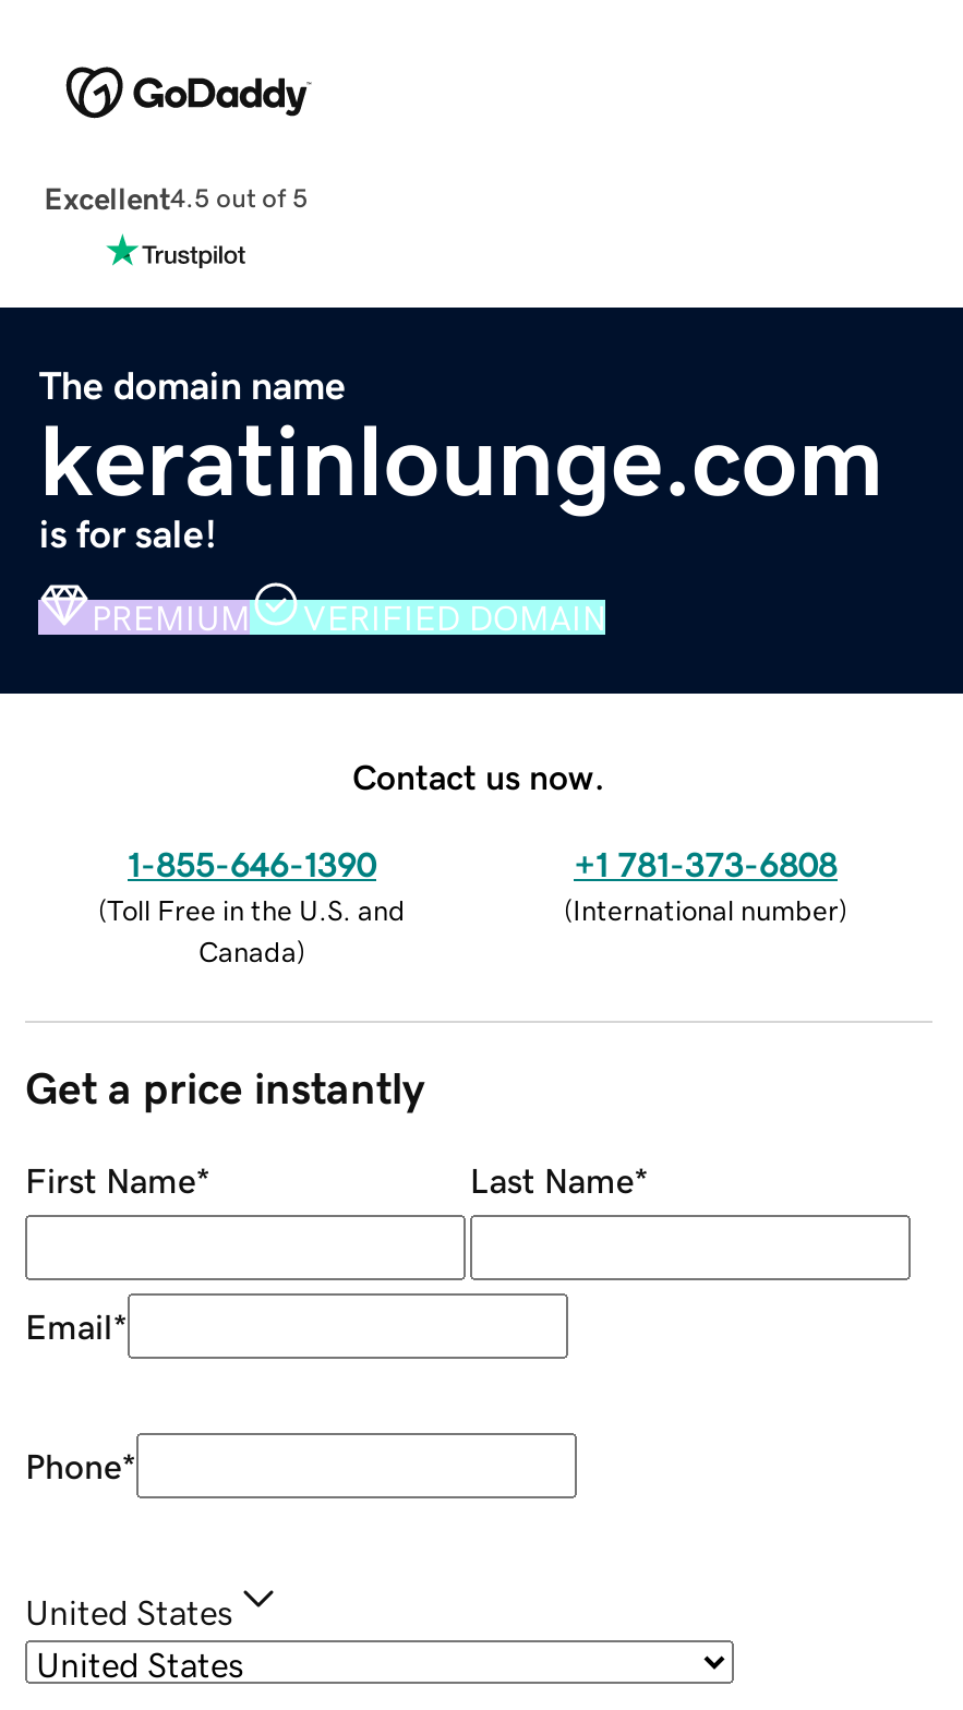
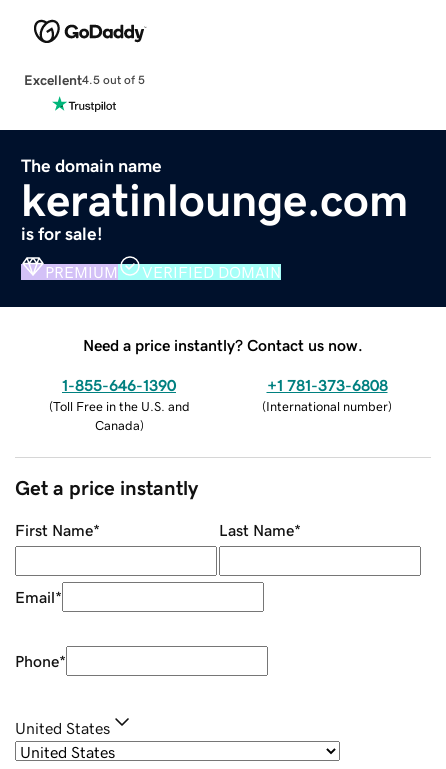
[352,758,605,793] Contact us now. -> [83,337,363,353] Need a price instantly? Contact us now.

